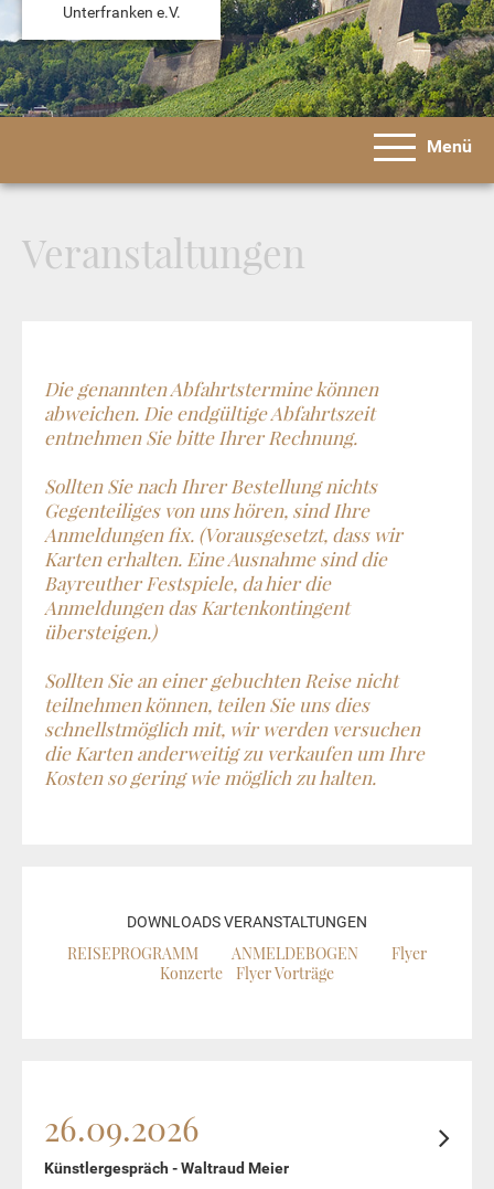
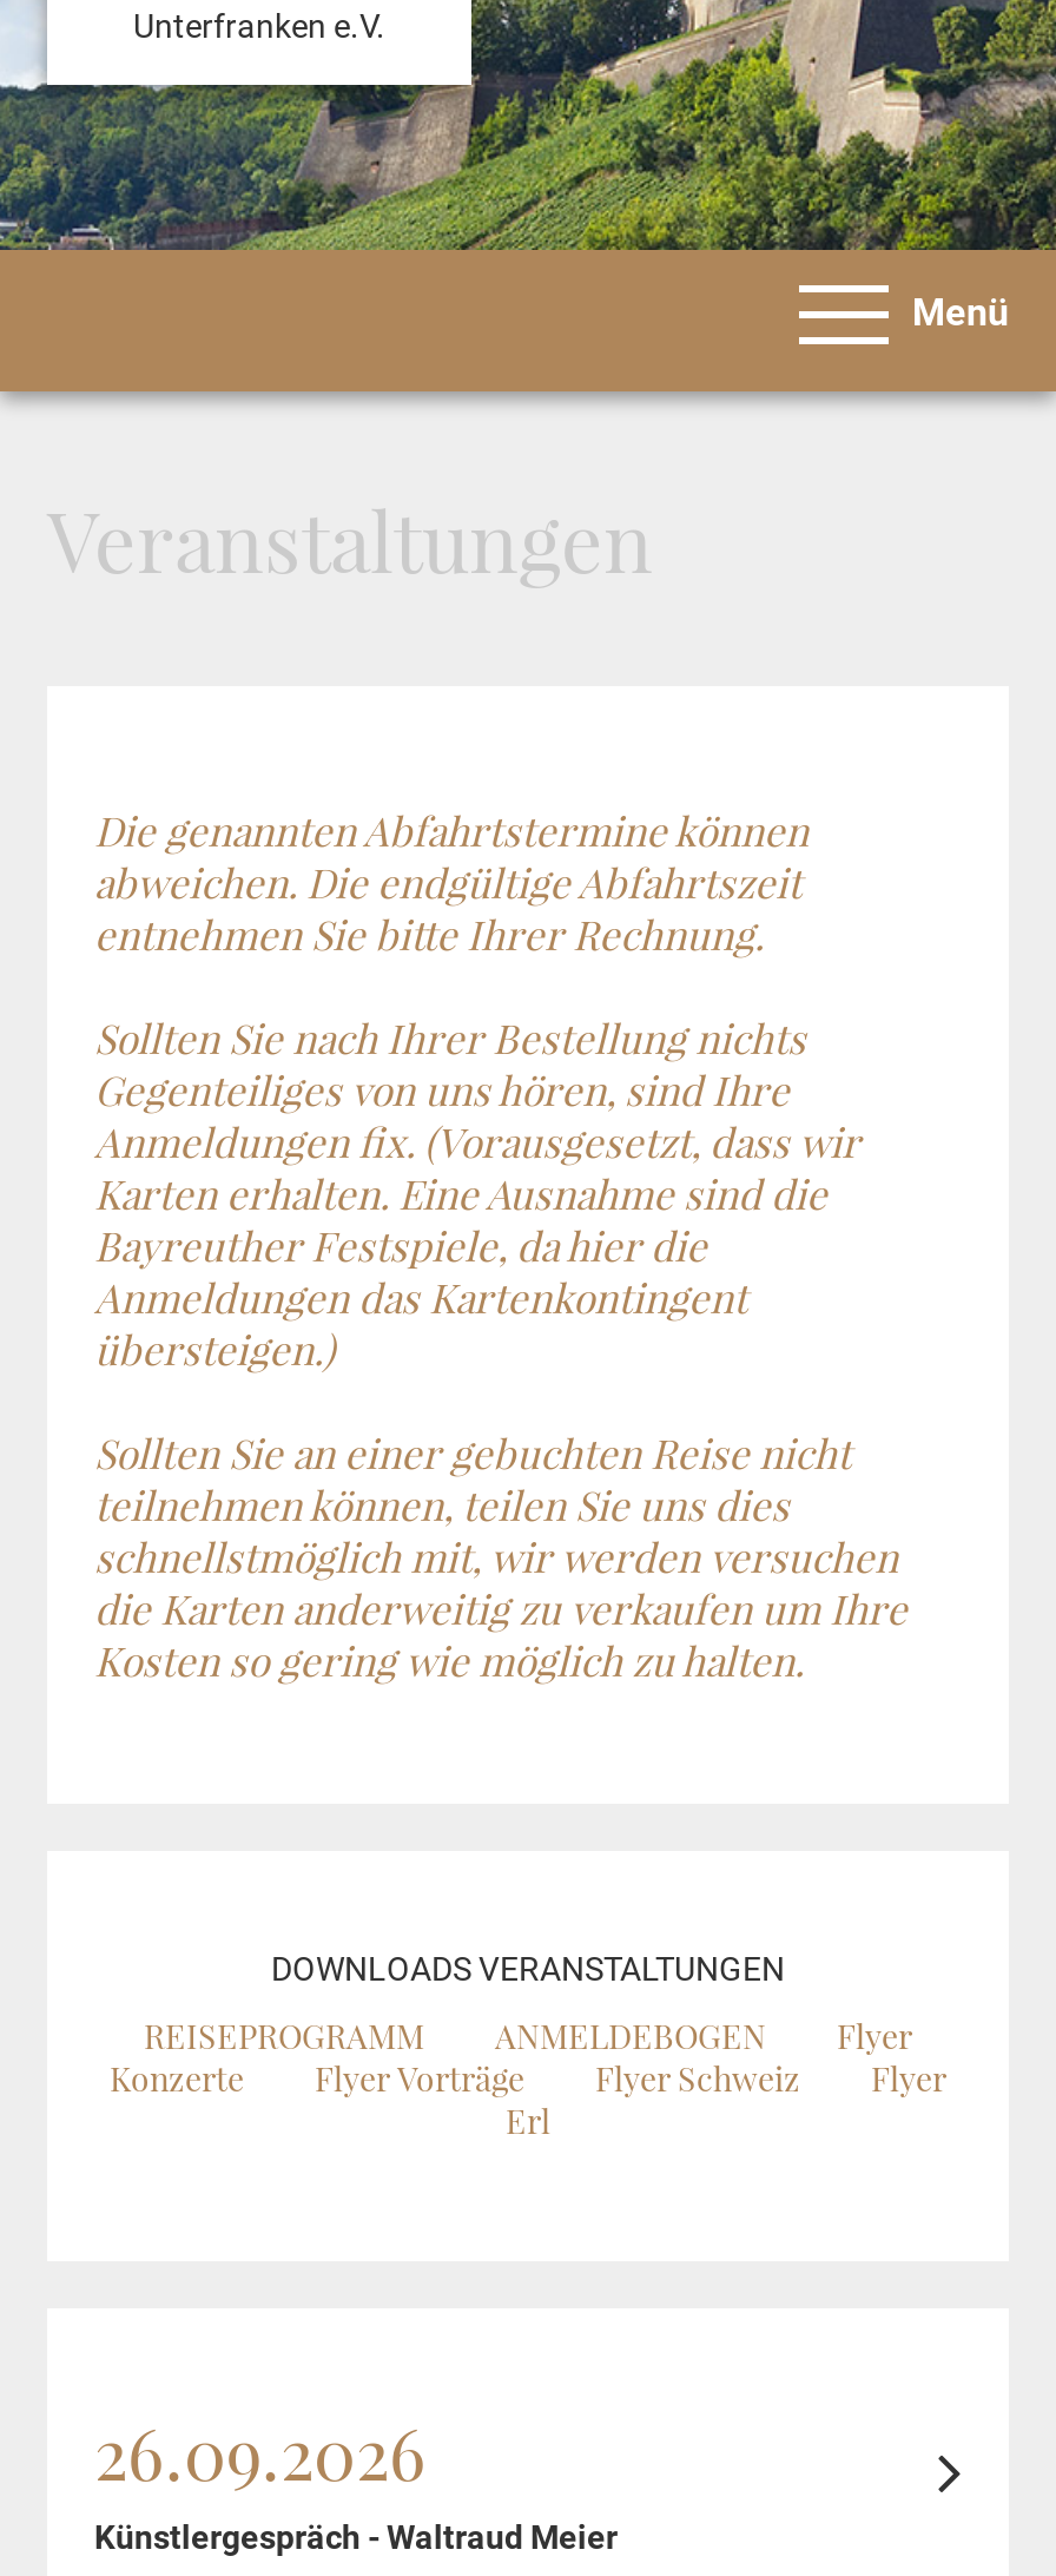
[160,963,334,984] Konzerte Flyer Vorträge -> [110,2056,946,2143] Konzerte | Flyer Vorträge | Flyer Schweiz | Flyer | Erl

